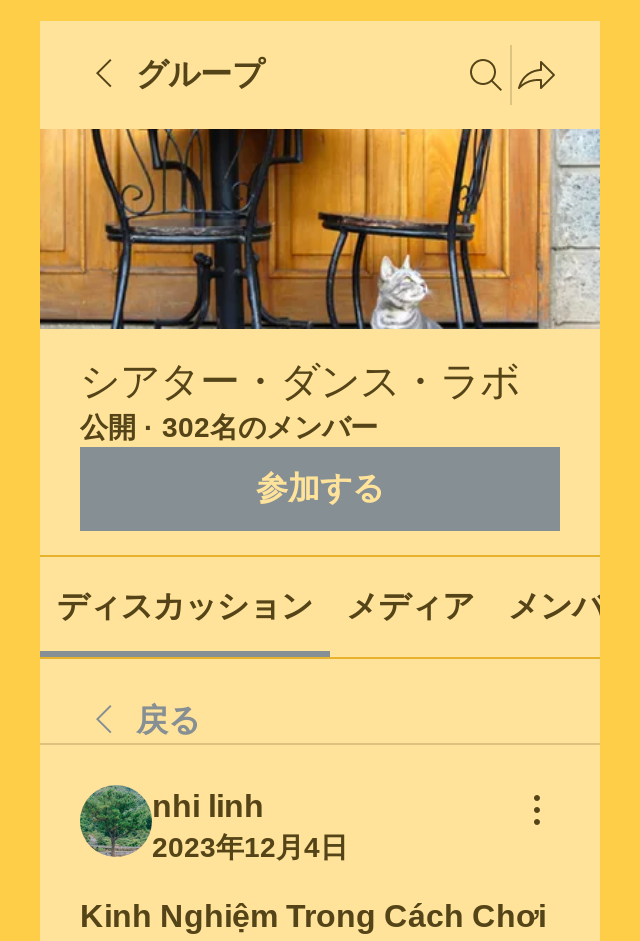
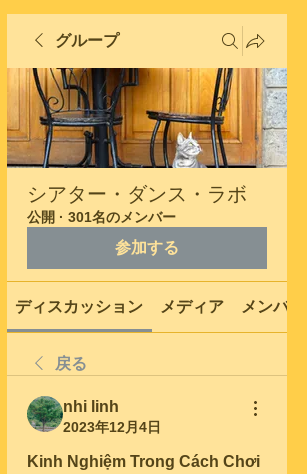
[80,411,378,443] 公開 · 302名のメンバー -> [27,209,176,225] 公開 · 301名のメンバー

